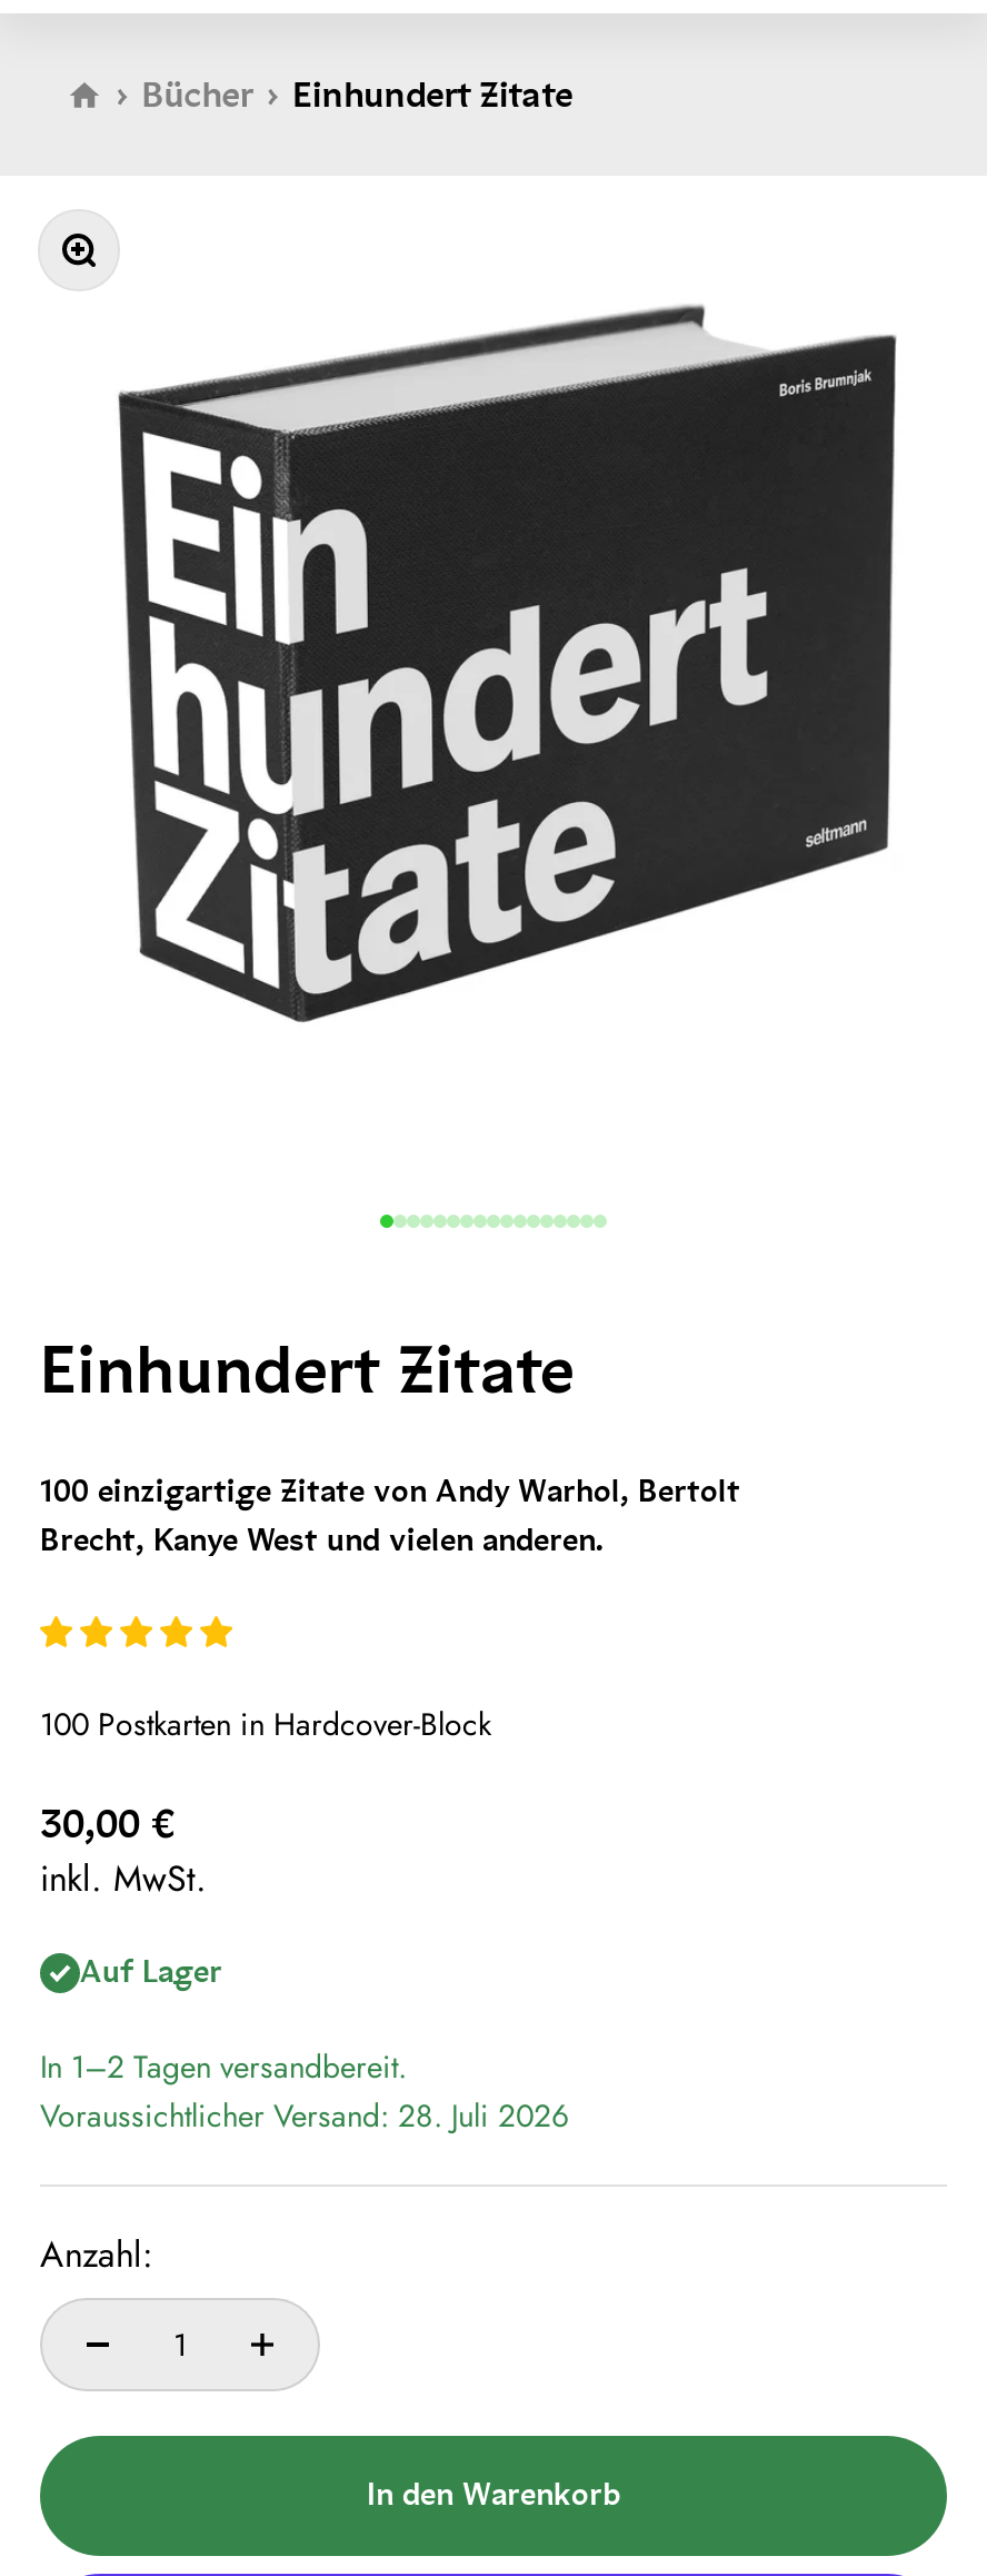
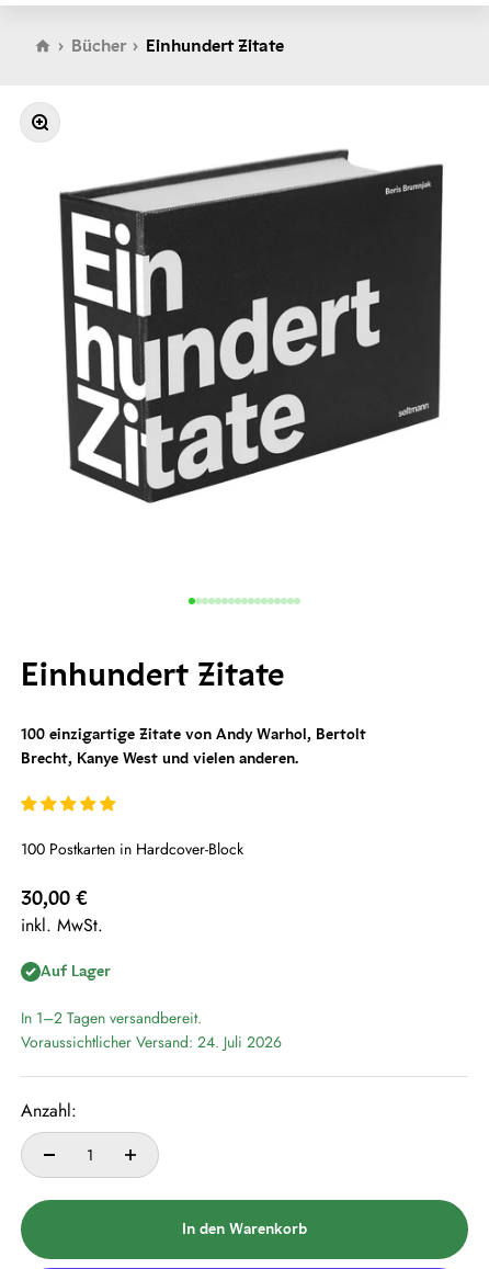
[40,2093,569,2138] Voraussichtlicher Versand: 28. Juli 2026 -> [21,1031,282,1053] Voraussichtlicher Versand: 24. Juli 2026

